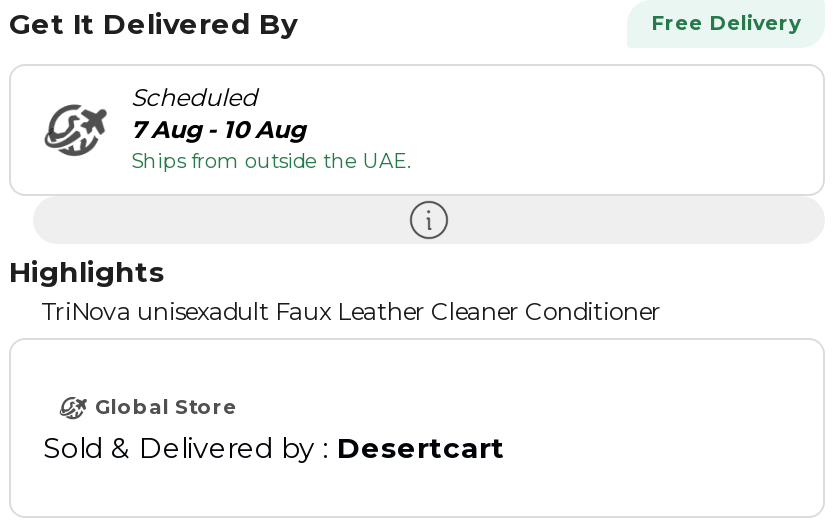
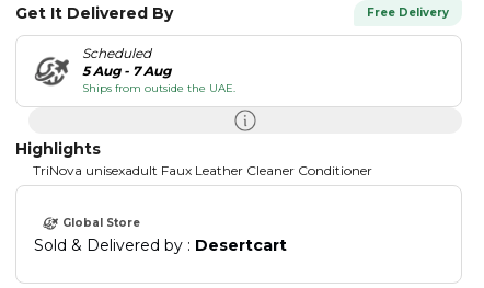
[131,113,305,143] 7 Aug - 10 Aug -> [82,62,171,78] 5 Aug - 7 Aug

